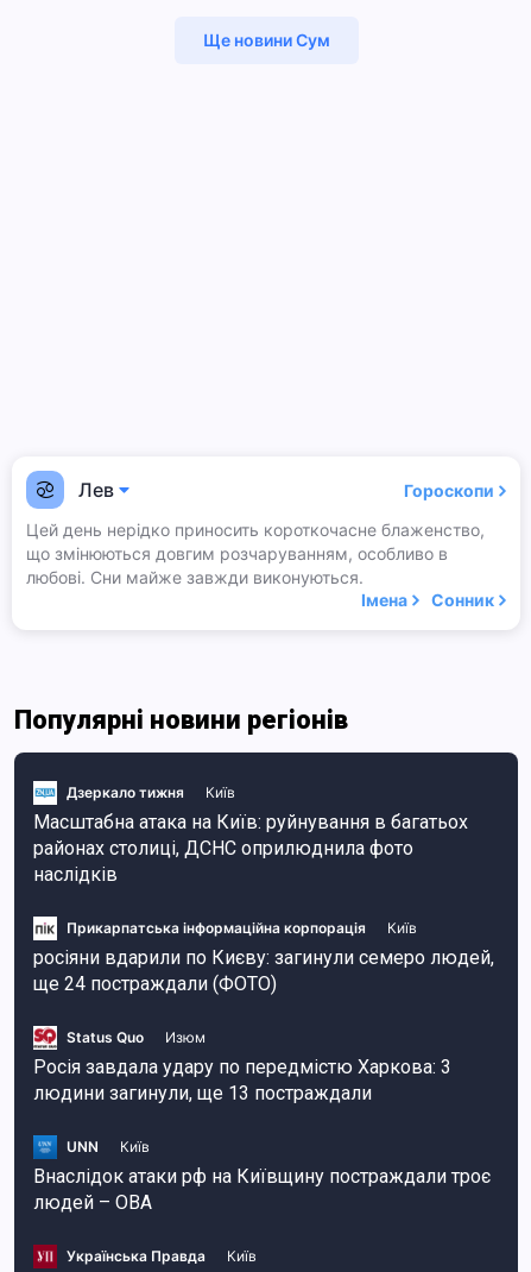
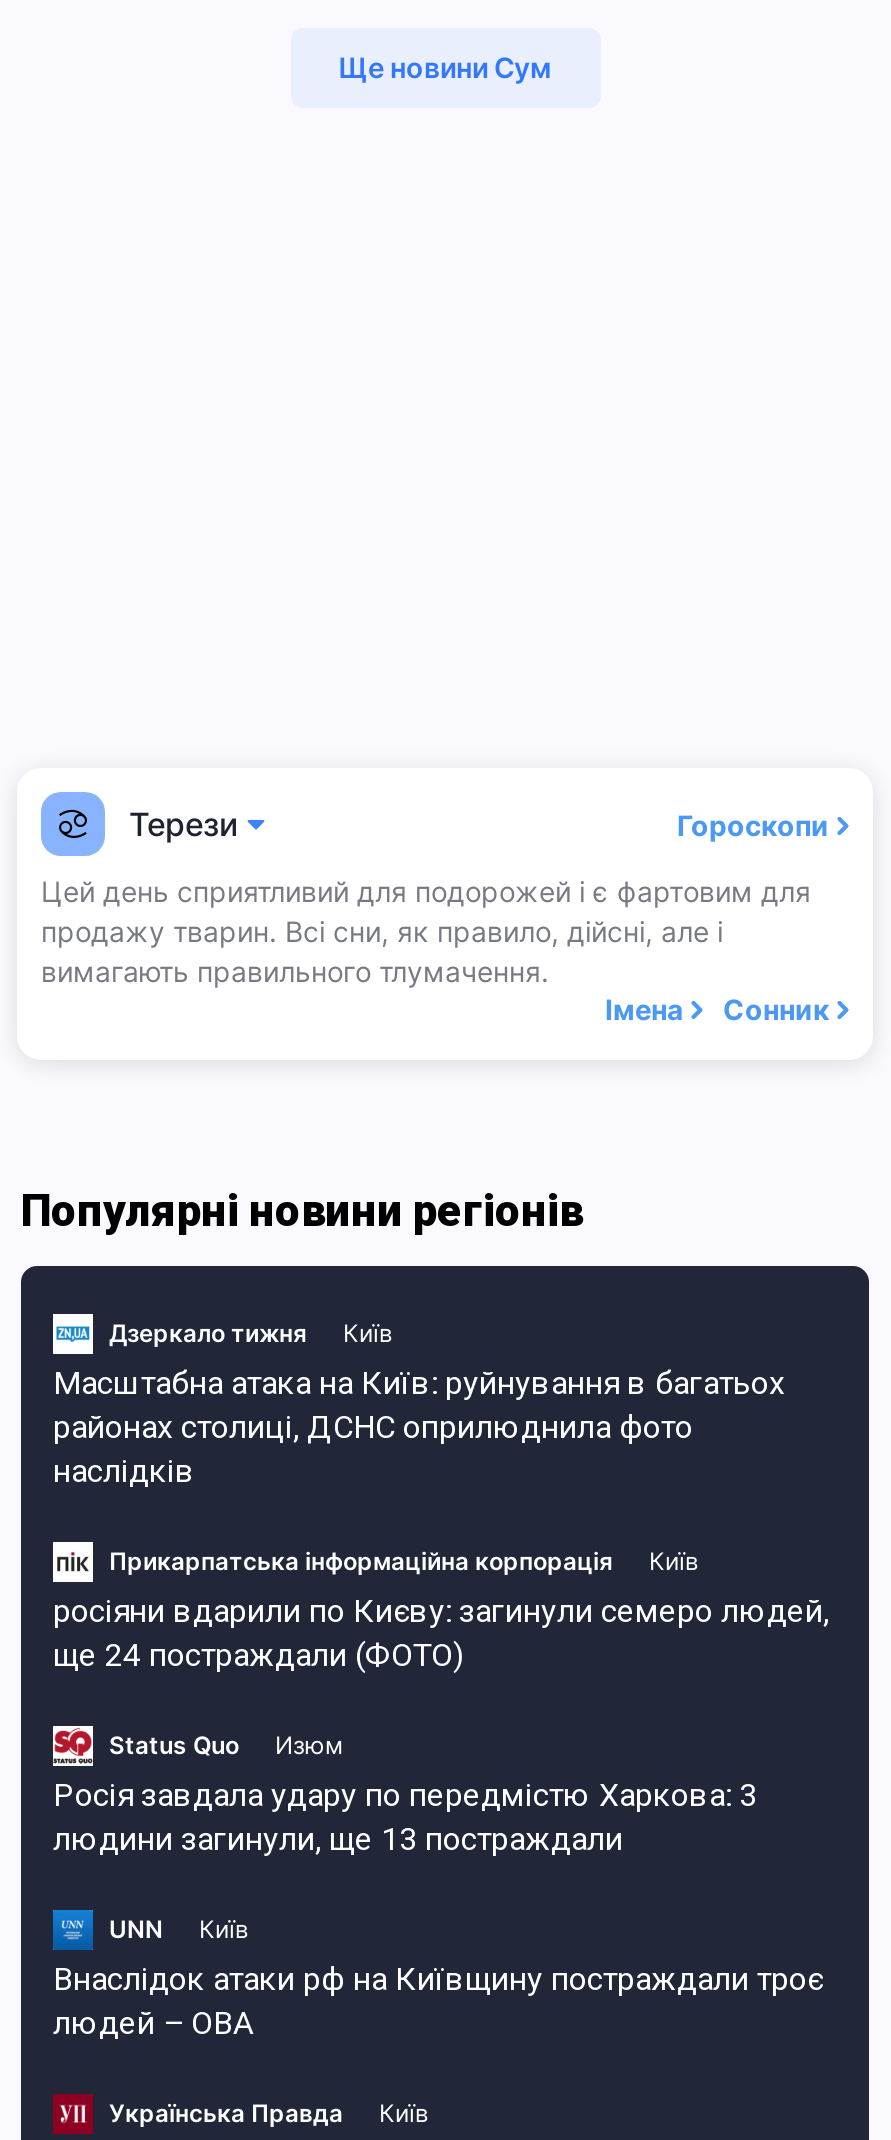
[78,478,114,502] Лев -> [129,804,239,844] Терези
[26,519,485,587] Цей день нерідко приносить короткочасне блаженство, | що змінюються довгим розчаруванням, особливо в | любові. Сни майже завжди виконуються. -> [41,874,811,988] Цей день сприятливий для подорожей і є фартовим для | продажу тварин. Всі сни, як правило, дійсні, але і | вимагають правильного тлумачення.

